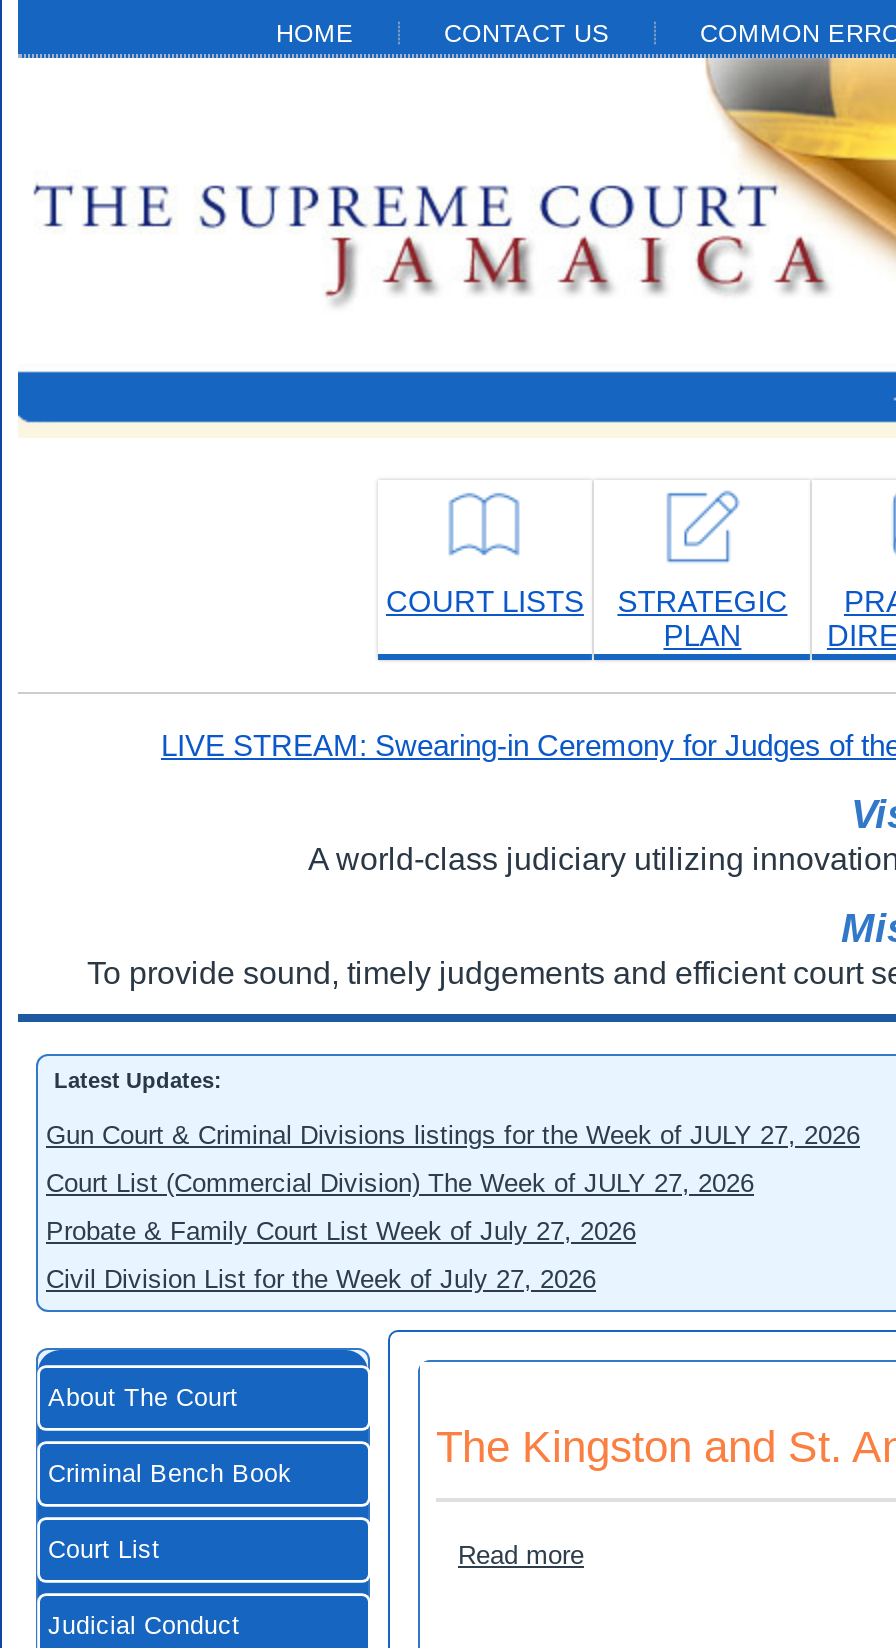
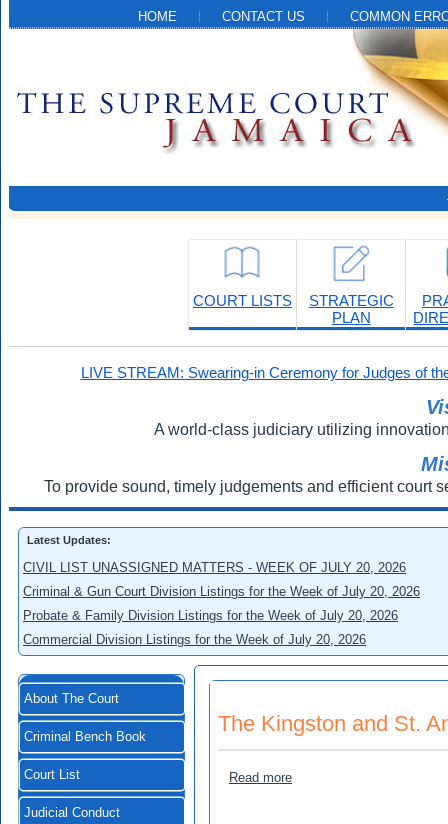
[46,1120,860,1150] Gun Court & Criminal Divisions listings for the Week of JULY 27, 2026 -> [23,560,406,575] CIVIL LIST UNASSIGNED MATTERS - WEEK OF JULY 20, 2026
[46,1168,754,1198] Court List (Commercial Division) The Week of JULY 27, 2026 -> [23,584,420,599] Criminal & Gun Court Division Listings for the Week of July 20, 2026
[46,1216,636,1246] Probate & Family Court List Week of July 27, 2026 -> [23,608,398,623] Probate & Family Division Listings for the Week of July 20, 2026
[46,1264,596,1294] Civil Division List for the Week of July 27, 2026 -> [23,632,366,647] Commercial Division Listings for the Week of July 20, 2026

